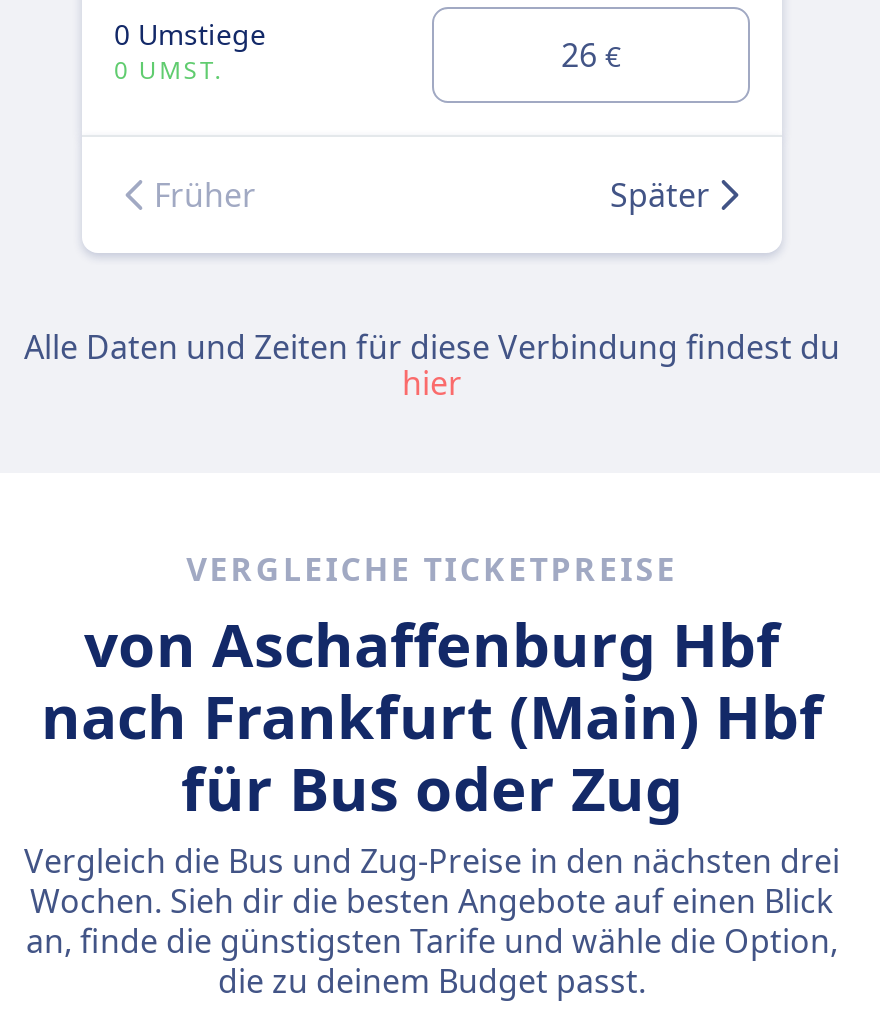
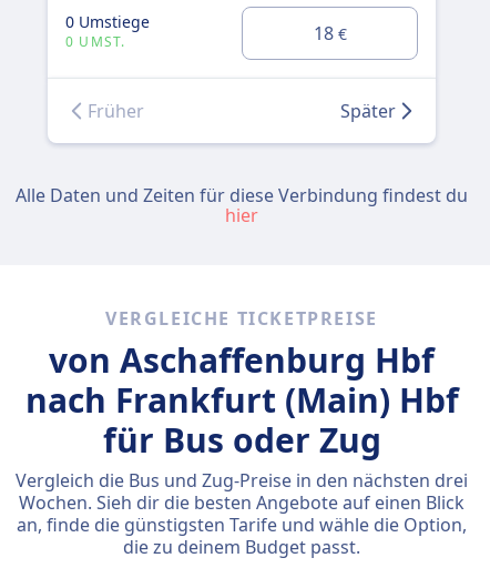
[561,32,621,76] 26 € -> [313,21,346,45] 18 €

